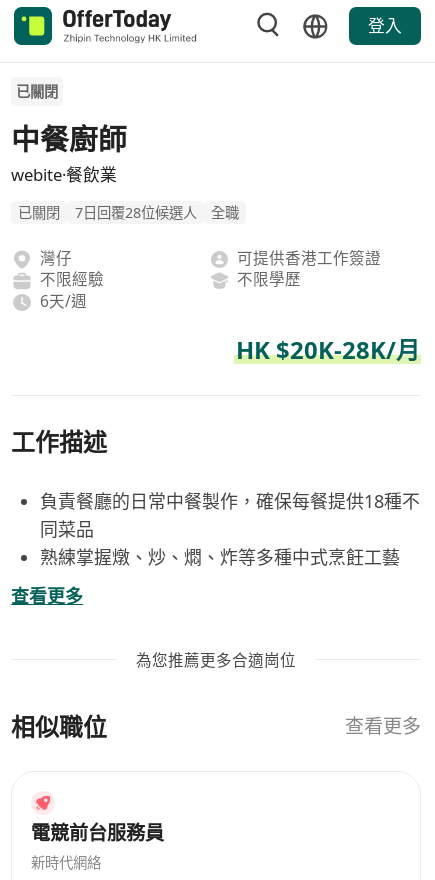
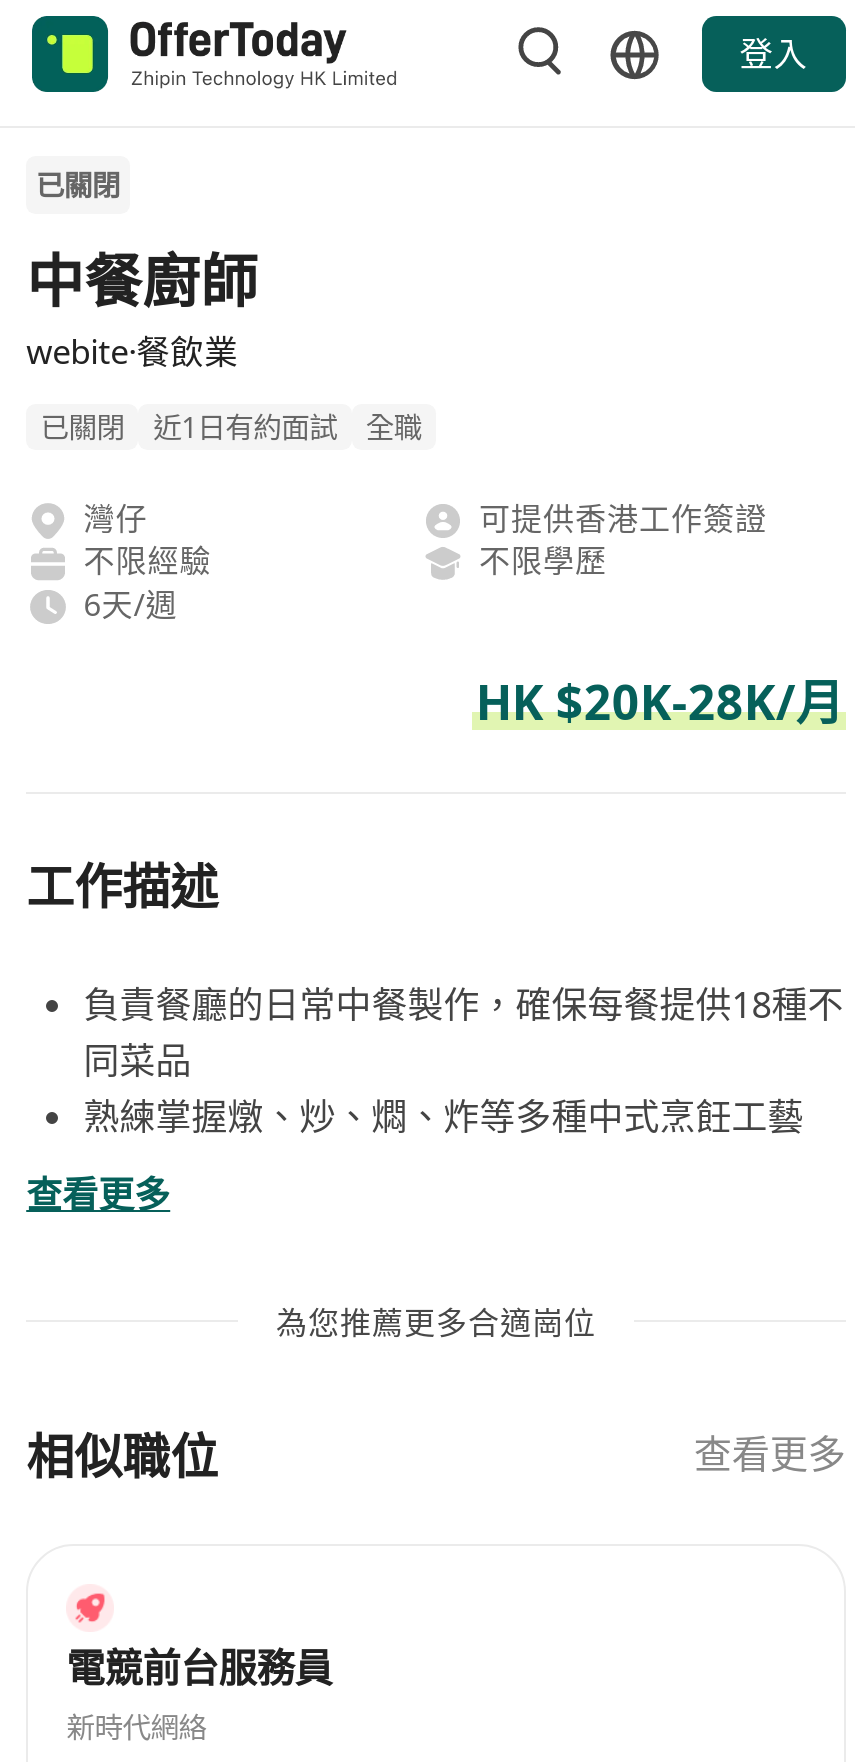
[75,203,197,222] 7日回覆28位候選人 -> [153,408,337,446] 近1日有約面試

